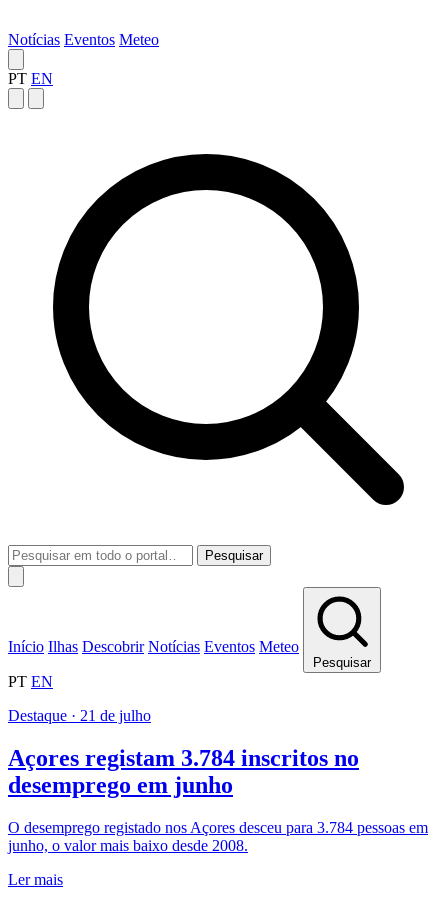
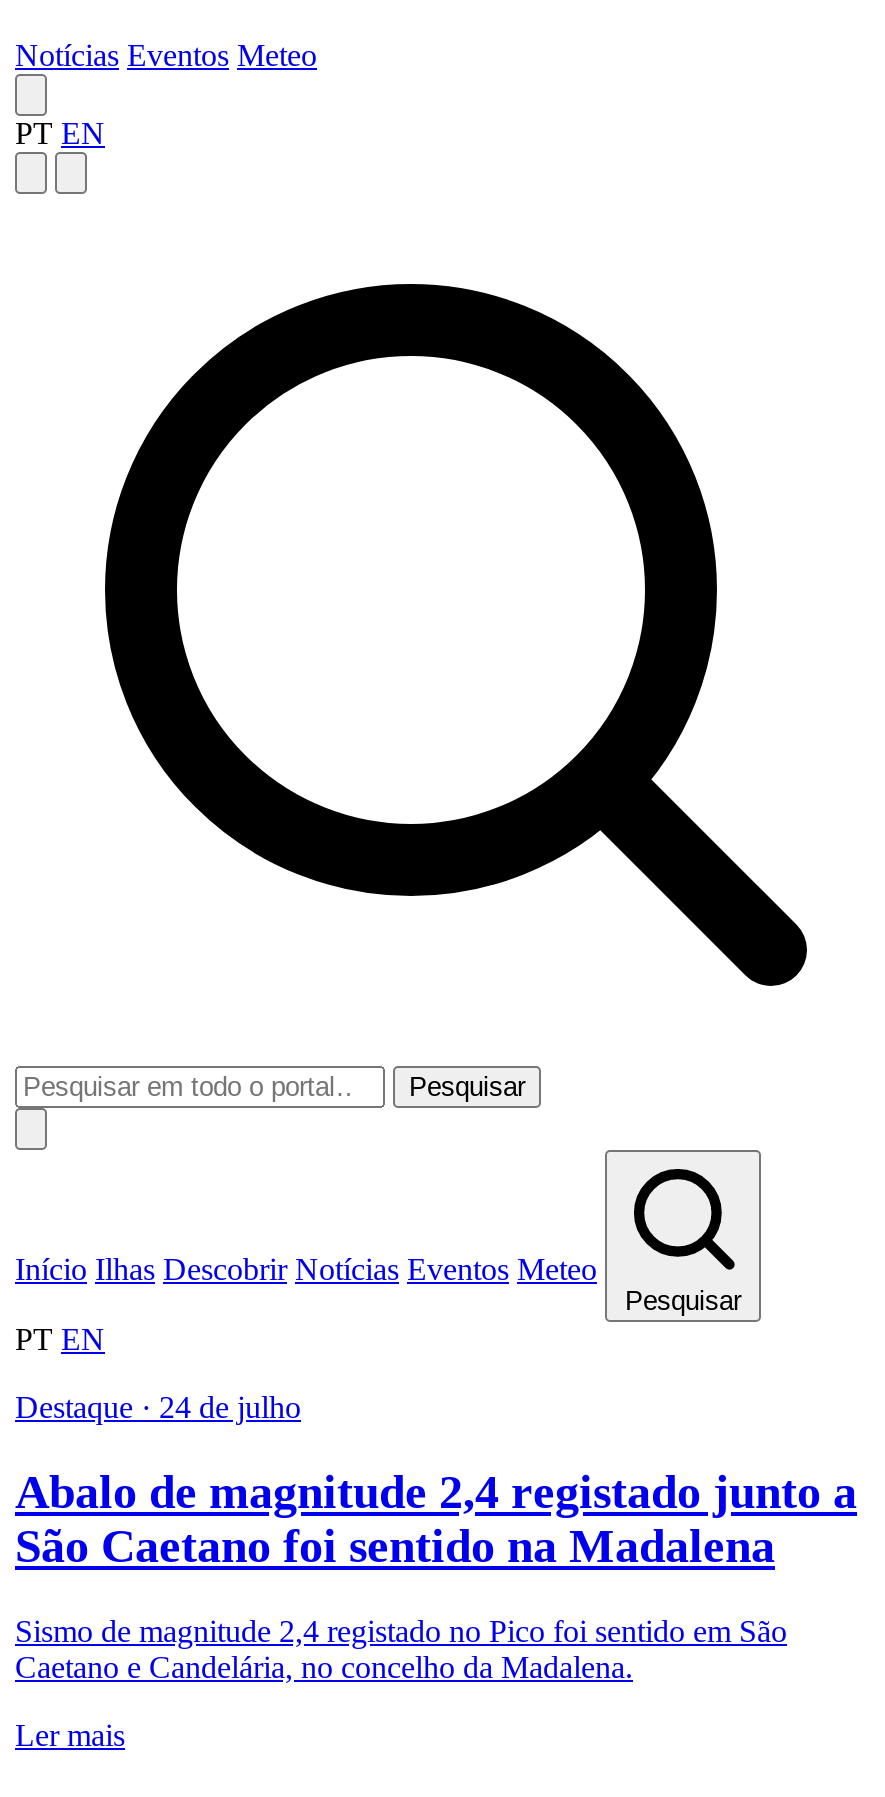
[8,707,151,724] Destaque · 21 de julho -> [15,1390,301,1424] Destaque · 24 de julho
[8,745,359,798] Açores registam 3.784 inscritos no | desemprego em junho -> [15,1466,857,1572] Abalo de magnitude 2,4 registado junto a | São Caetano foi sentido na Madalena
[8,819,428,854] O desemprego registado nos Açores desceu para 3.784 pessoas em | junho, o valor mais baixo desde 2008. -> [15,1613,787,1683] Sismo de magnitude 2,4 registado no Pico foi sentido em São | Caetano e Candelária, no concelho da Madalena.

